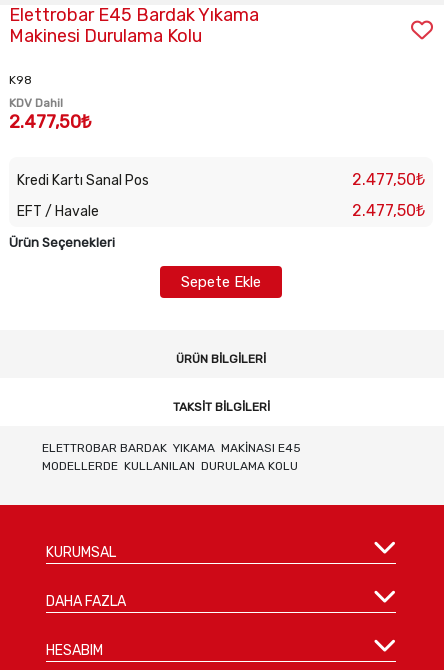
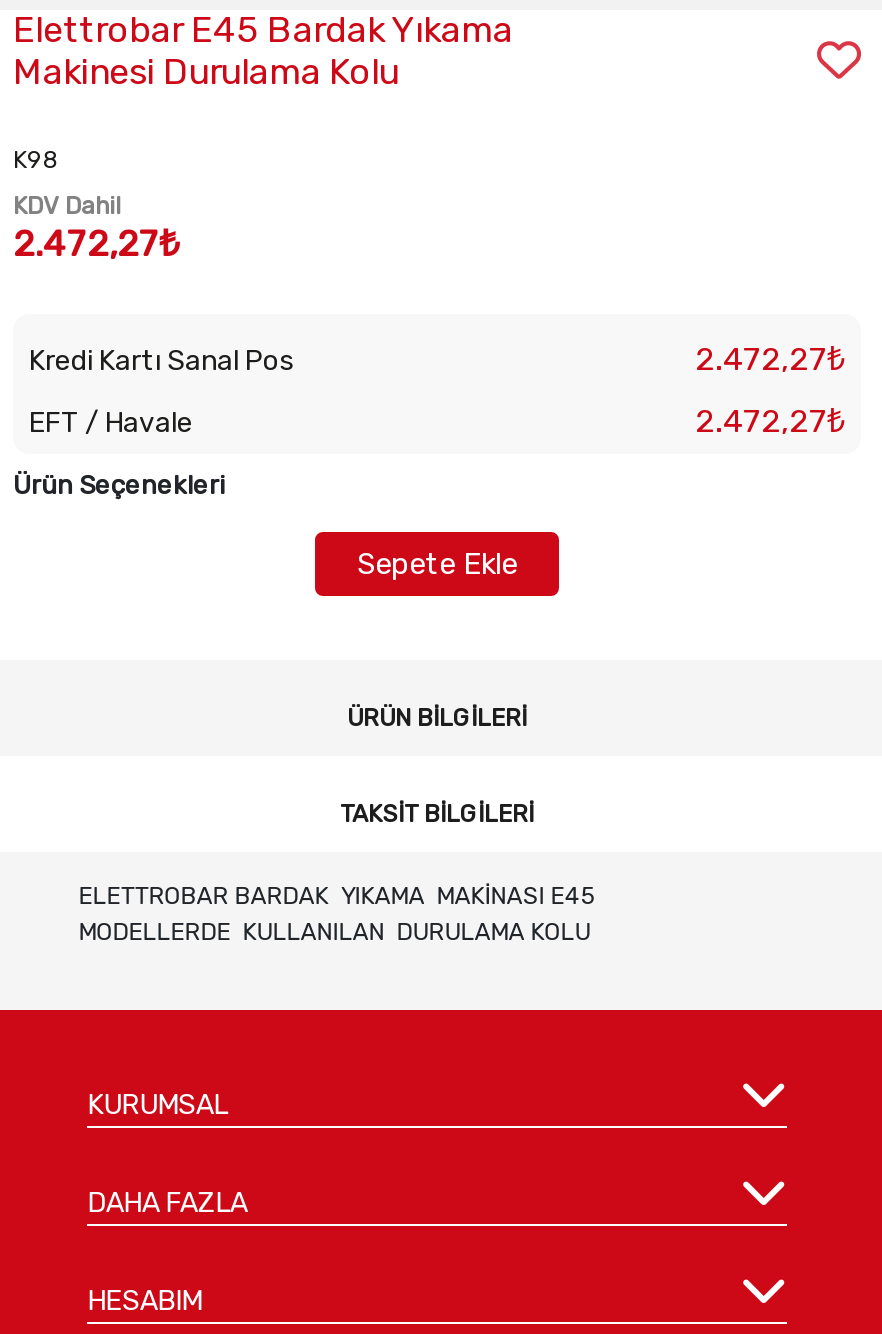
[9,111,91,133] 2.477,50₺ -> [13,222,179,266] 2.472,27₺
[352,170,425,189] 2.477,50₺ -> [695,340,845,378] 2.472,27₺
[352,201,425,220] 2.477,50₺ -> [695,402,845,440] 2.472,27₺

